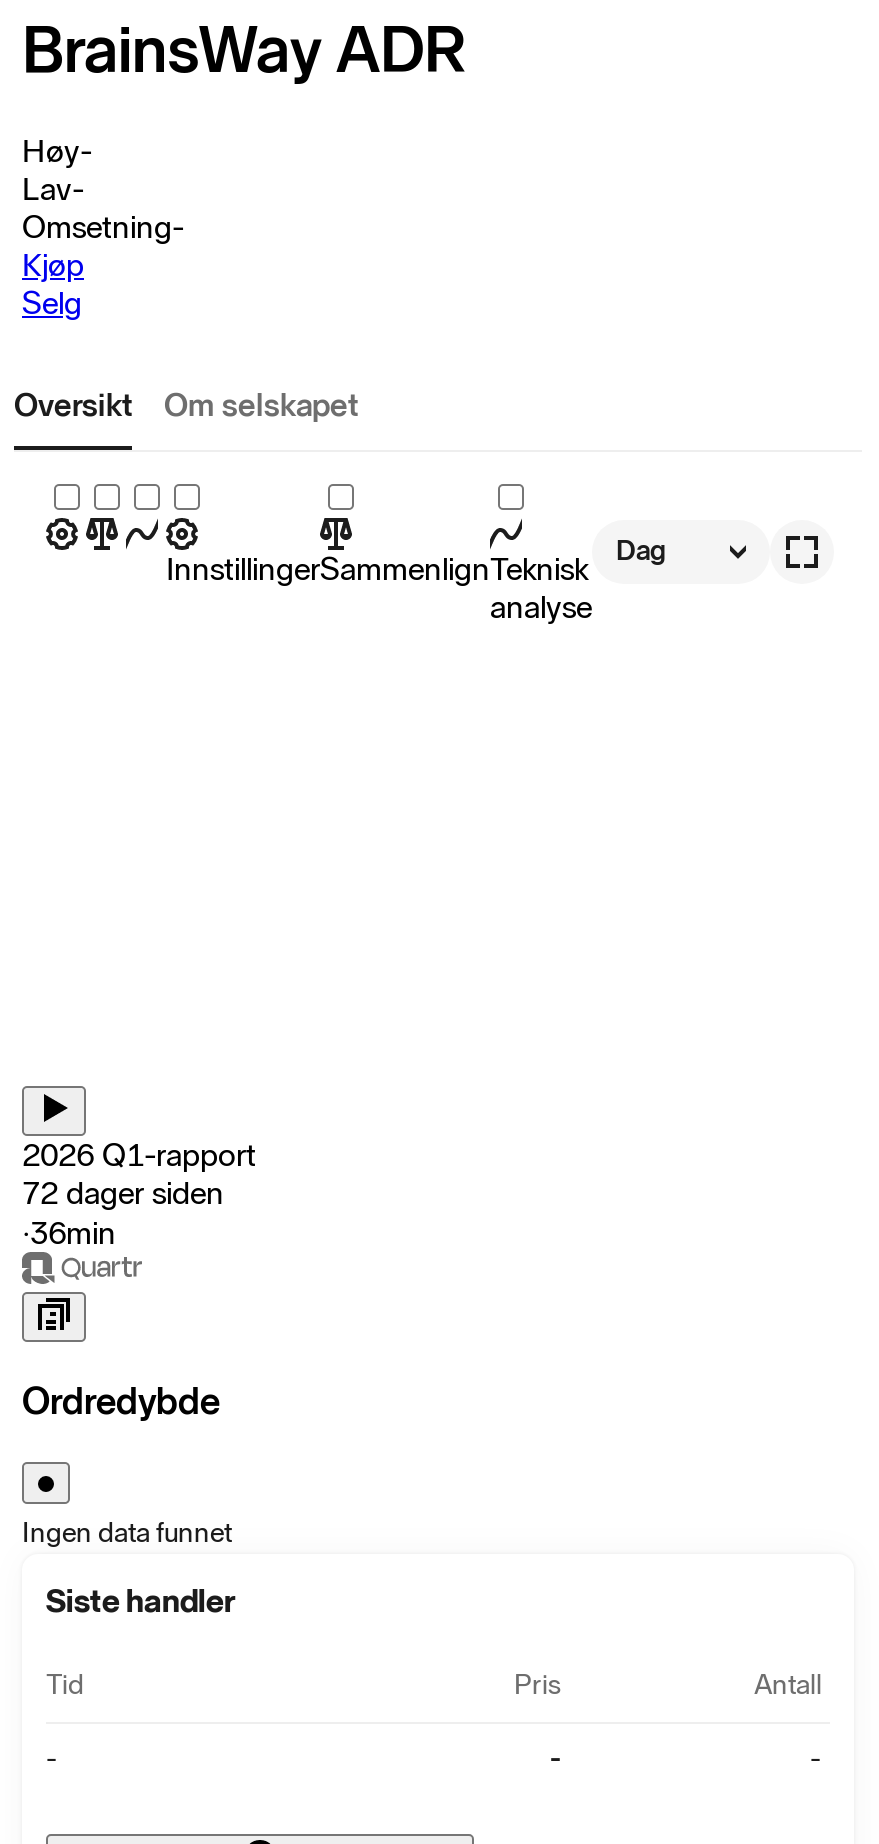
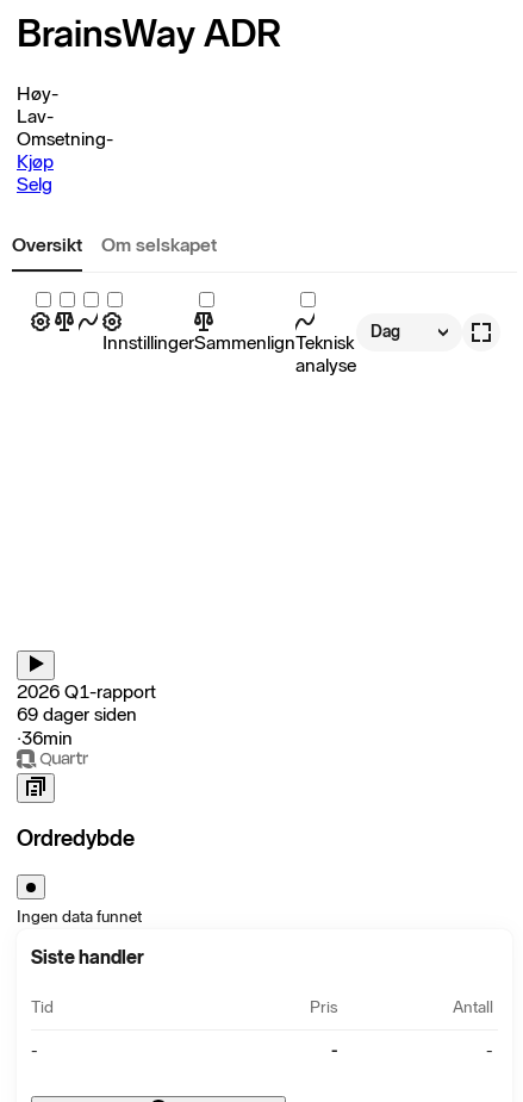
[22,1174,224,1212] 72 dager siden -> [17,703,137,725] 69 dager siden

